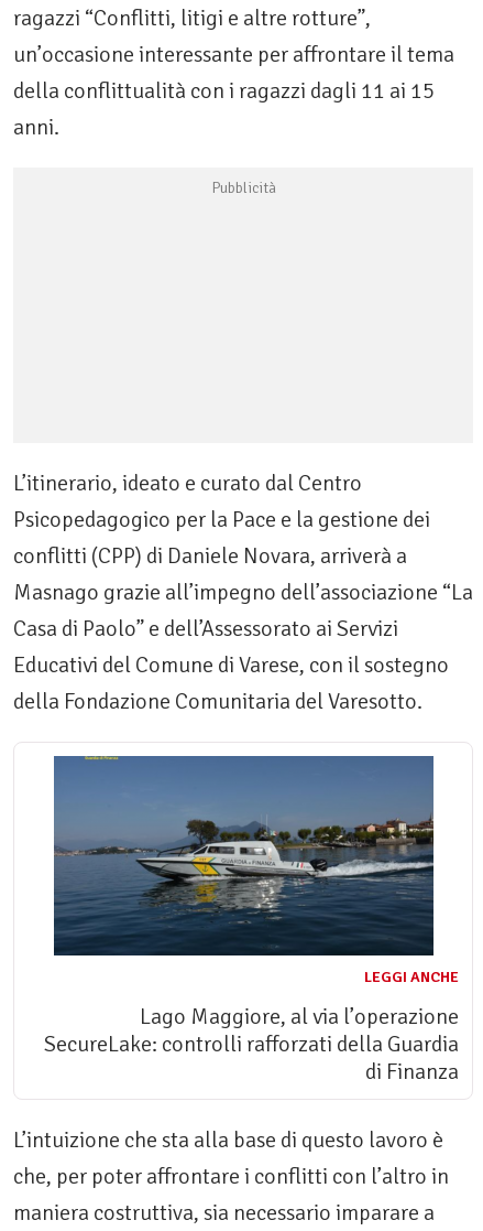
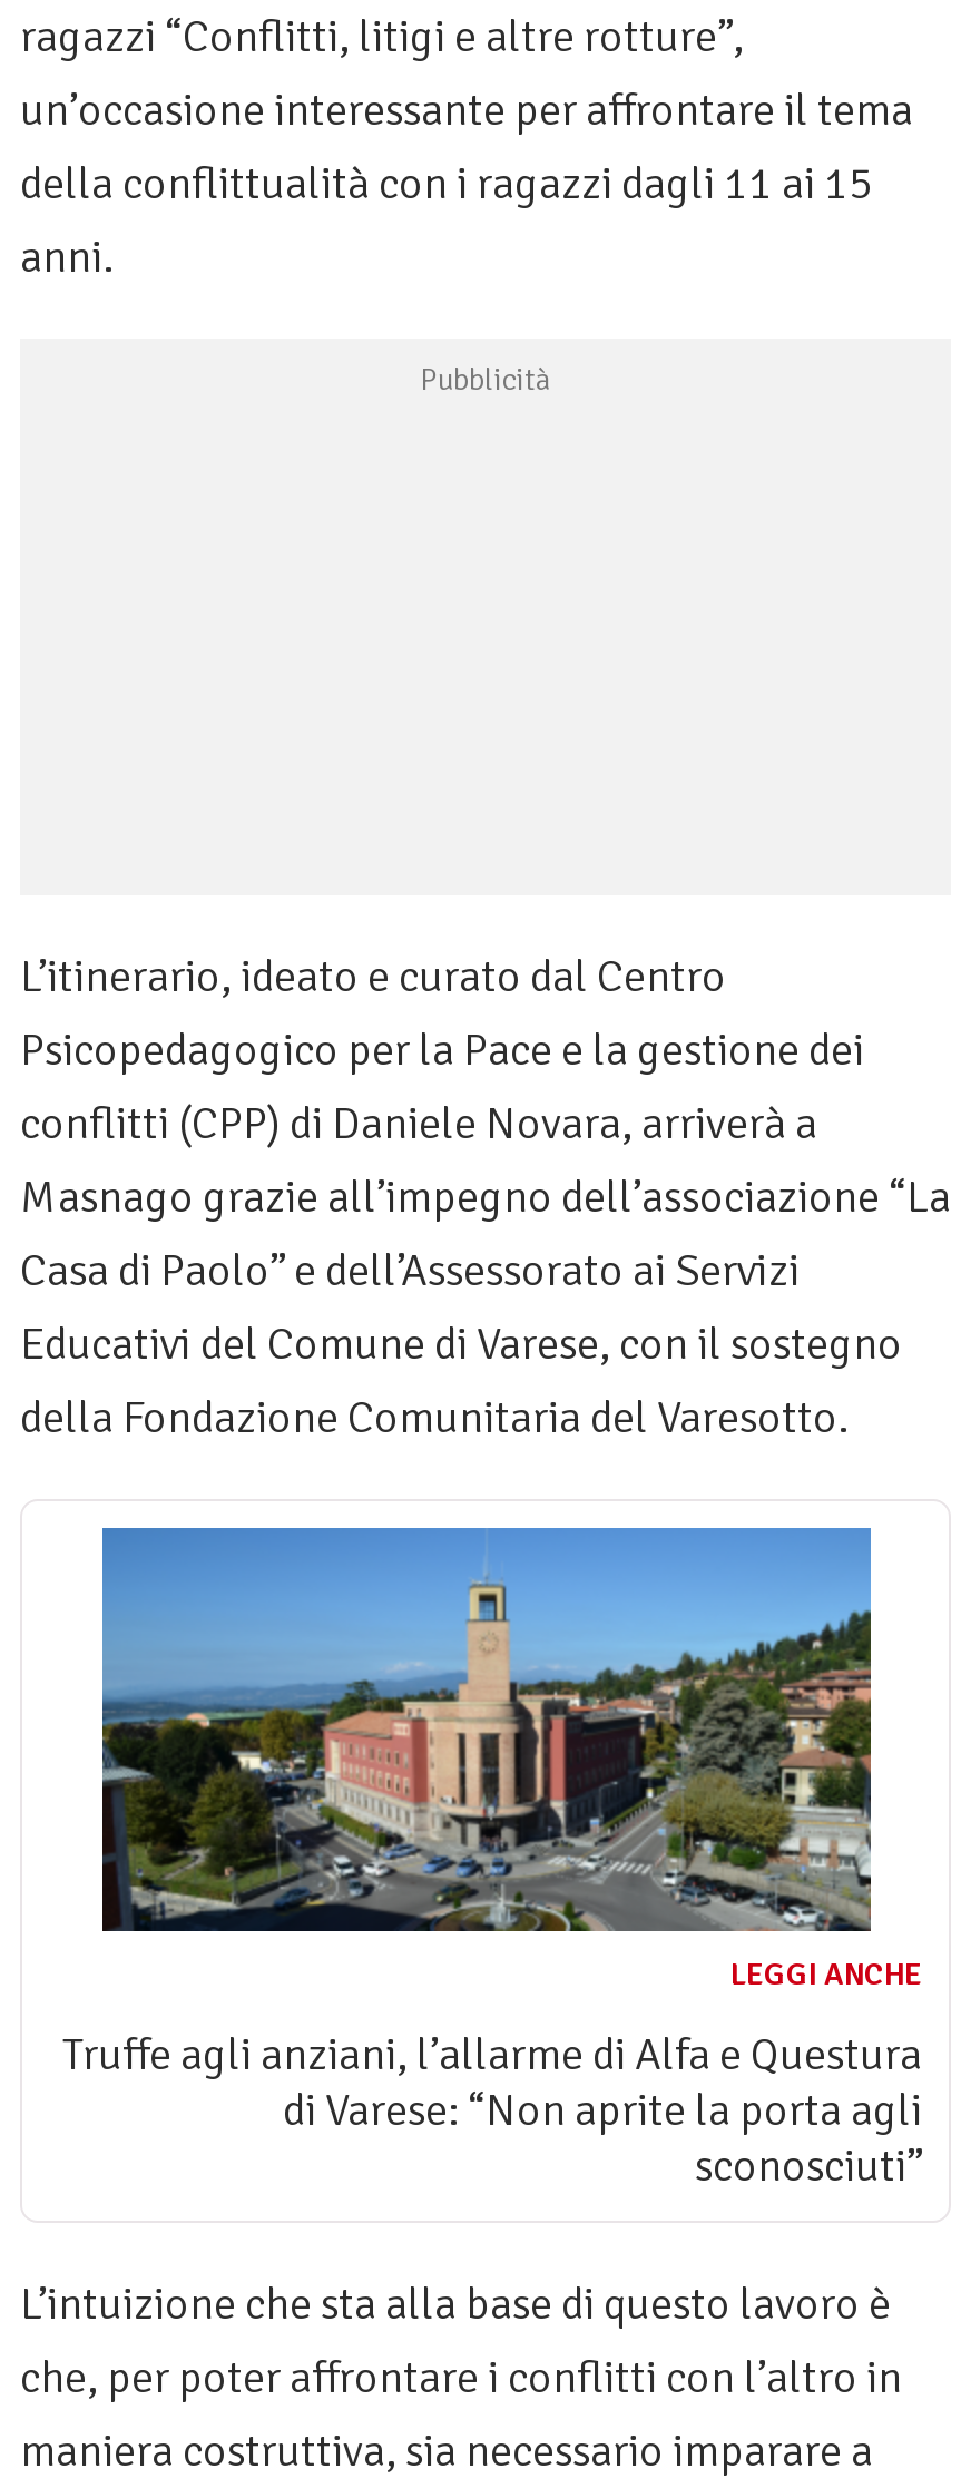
[53,755,435,957] [image] -> [100,1528,873,1933] [image]
[44,1003,459,1086] Lago Maggiore, al via l’operazione | SecureLake: controlli rafforzati della Guardia | di Finanza -> [62,2028,922,2195] Truffe agli anziani, l’allarme di Alfa e Questura | di Varese: “Non aprite la porta agli | sconosciuti”

